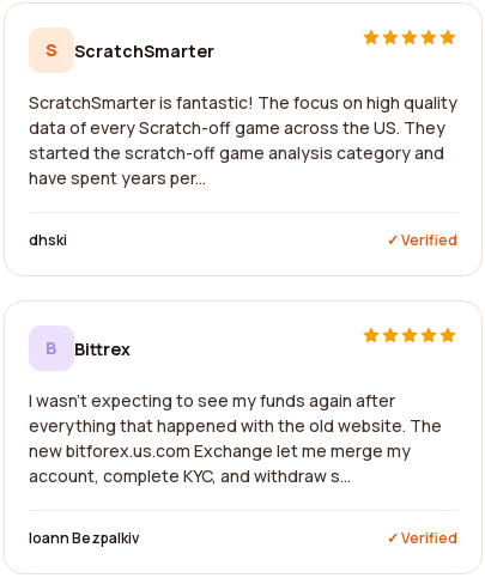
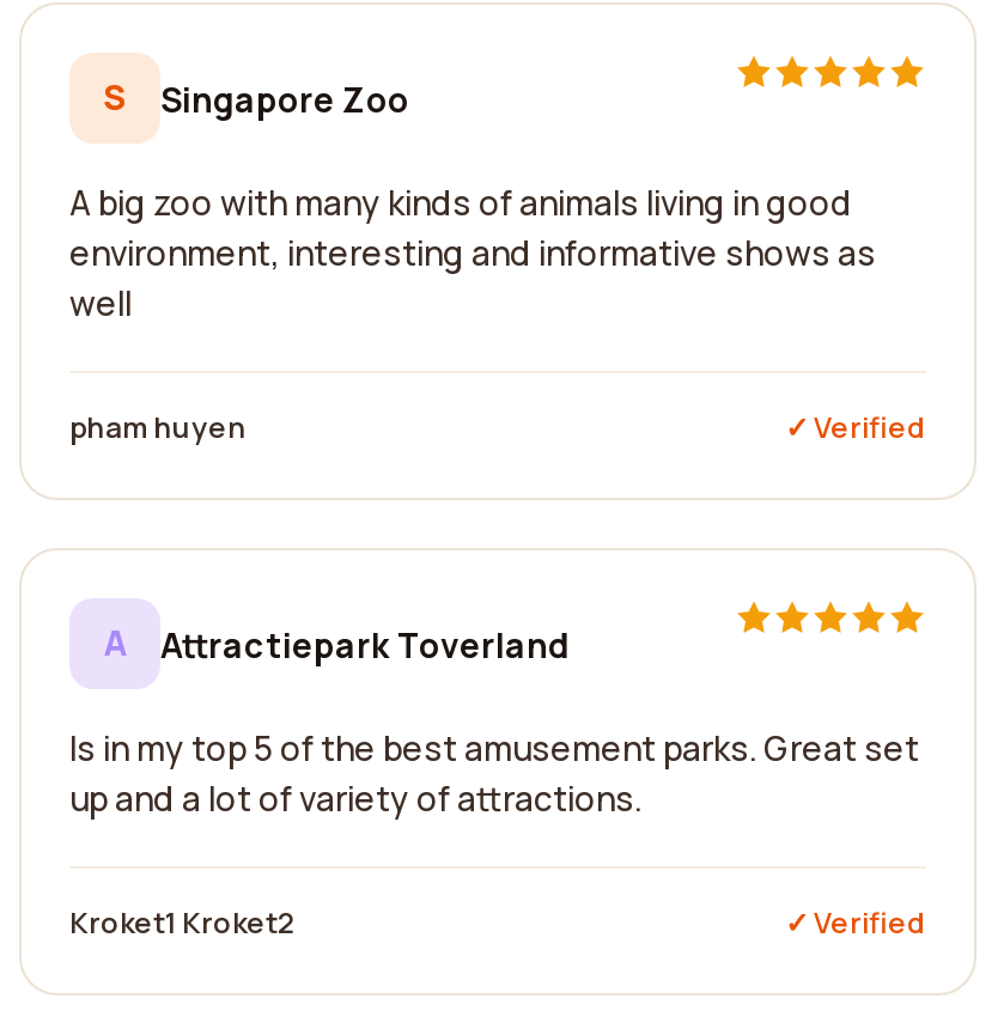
[74,39,214,62] ScratchSmarter -> [160,75,409,121] Singapore Zoo
[29,91,457,189] ScratchSmarter is fantastic! The focus on high quality | data of every Scratch-off game across the US. They | started the scratch-off game analysis category and | have spent years per... -> [69,179,876,325] A big zoo with many kinds of animals living in good | environment, interesting and informative shows as | well
[29,230,67,250] dhski -> [69,407,247,447] pham huyen
[46,336,131,360] B | Bittrex -> [104,620,570,666] A | Attractiepark Toverland
[29,389,442,487] I wasn't expecting to see my funds again after | everything that happened with the old website. The | new bitforex.us.com Exchange let me merge my | account, complete KYC, and withdraw s... -> [69,725,919,821] Is in my top 5 of the best amusement parks. Great set | up and a lot of variety of attractions.
[29,528,139,548] Ioann Bezpalkiv -> [69,902,297,943] Kroket1 Kroket2

